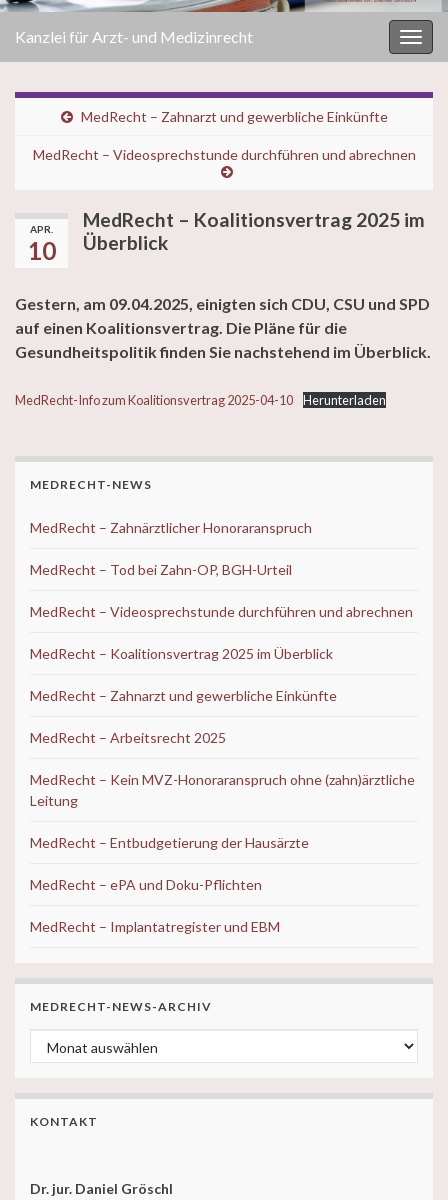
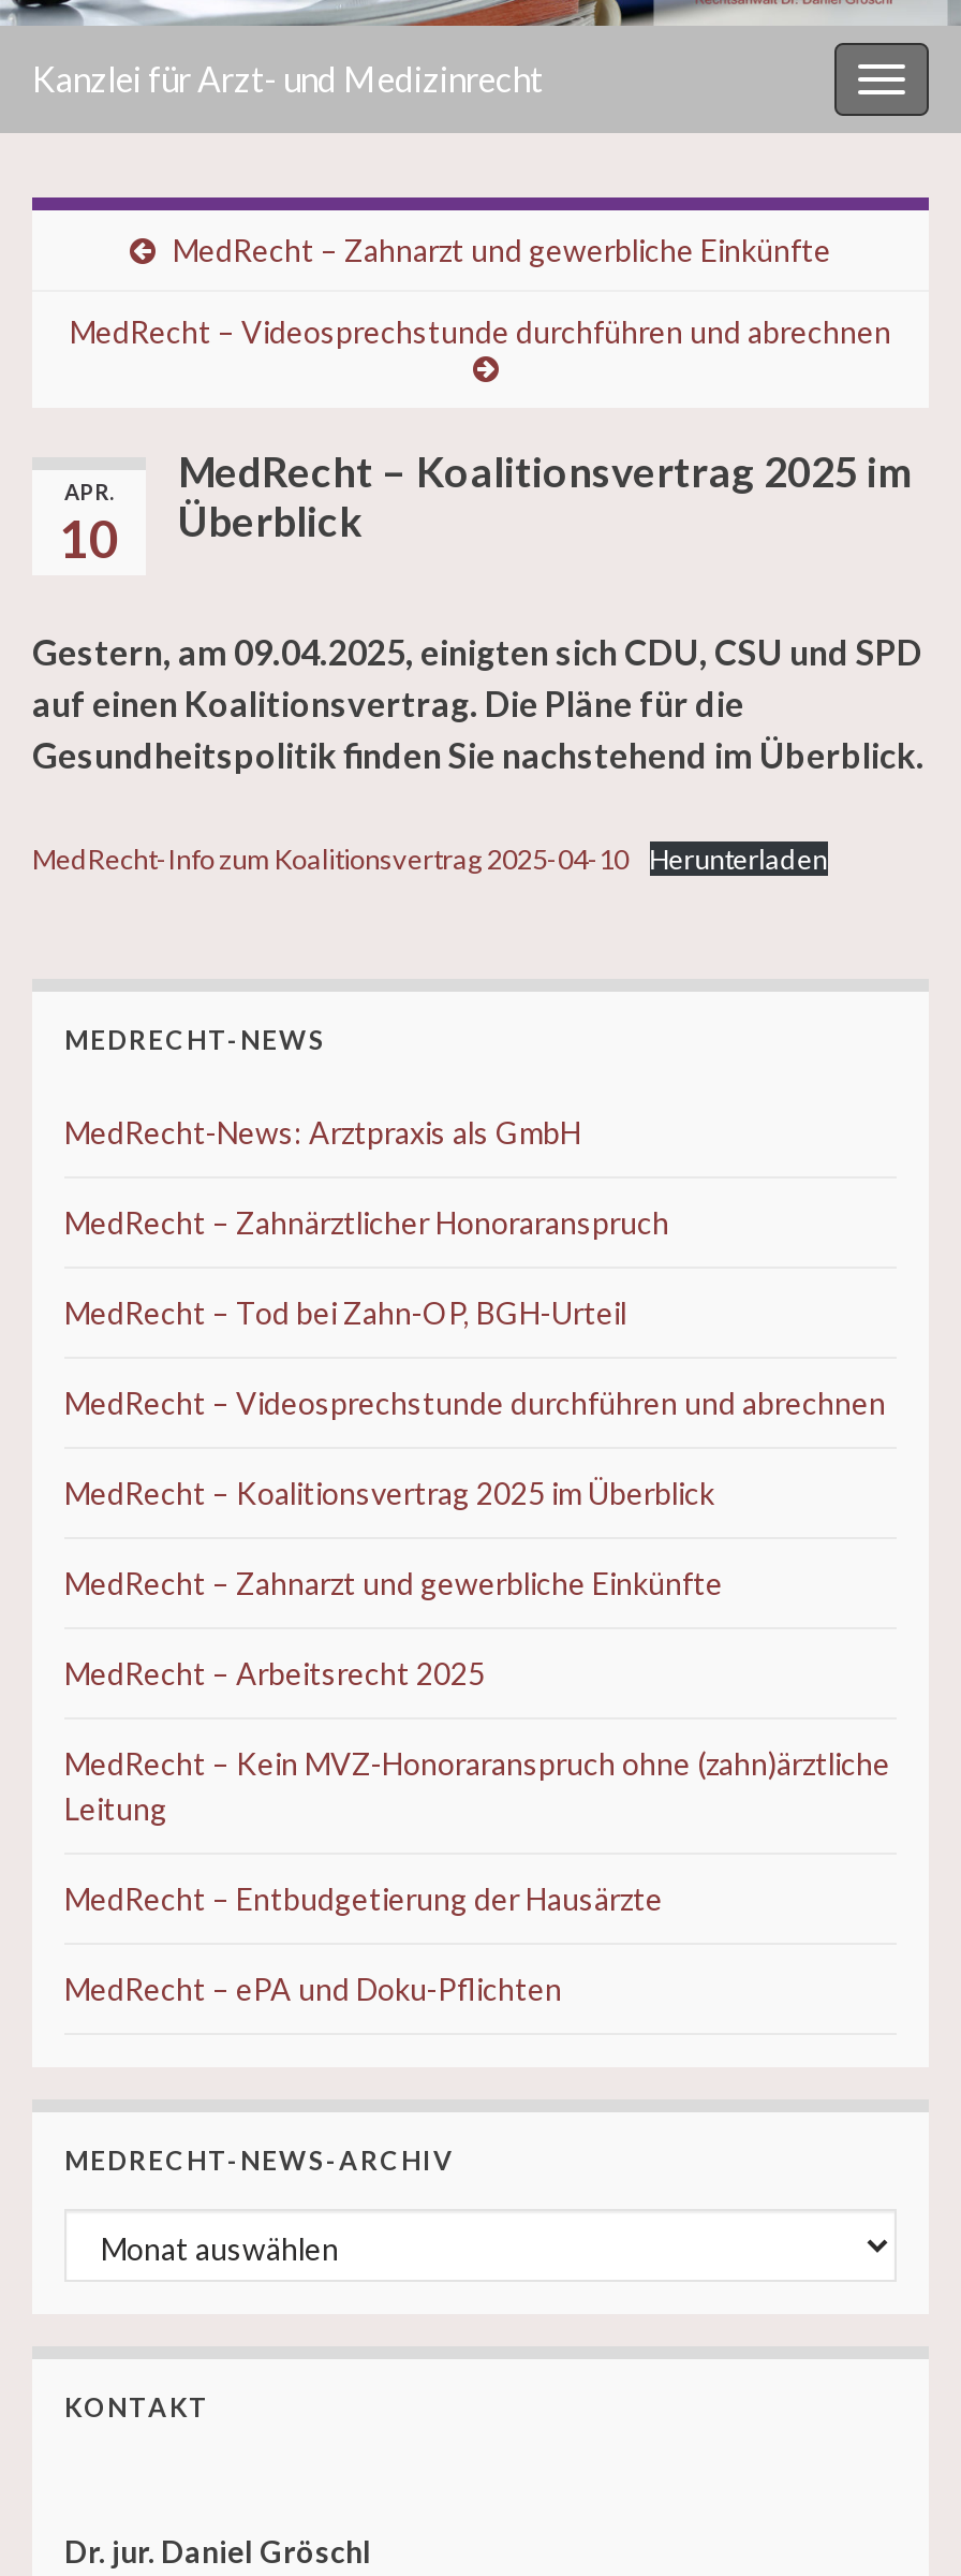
none -> [64,1114,581,1150] MedRecht-News: Arztpraxis als GmbH
moved [30,519,415,893] -> [64,1204,890,2007]: MedRecht – Zahnärztlicher Honoraranspruch | MedRecht – Tod bei Zahn-OP, BGH-Urteil | MedRecht – Videosprechstunde durchführen und abrechnen | ... | MedRecht – Entbudgetierung der Hausärzte | MedRecht – ePA und Doku-Pflichten
[30,918,280,935] MedRecht – Implantatregister und EBM -> none

